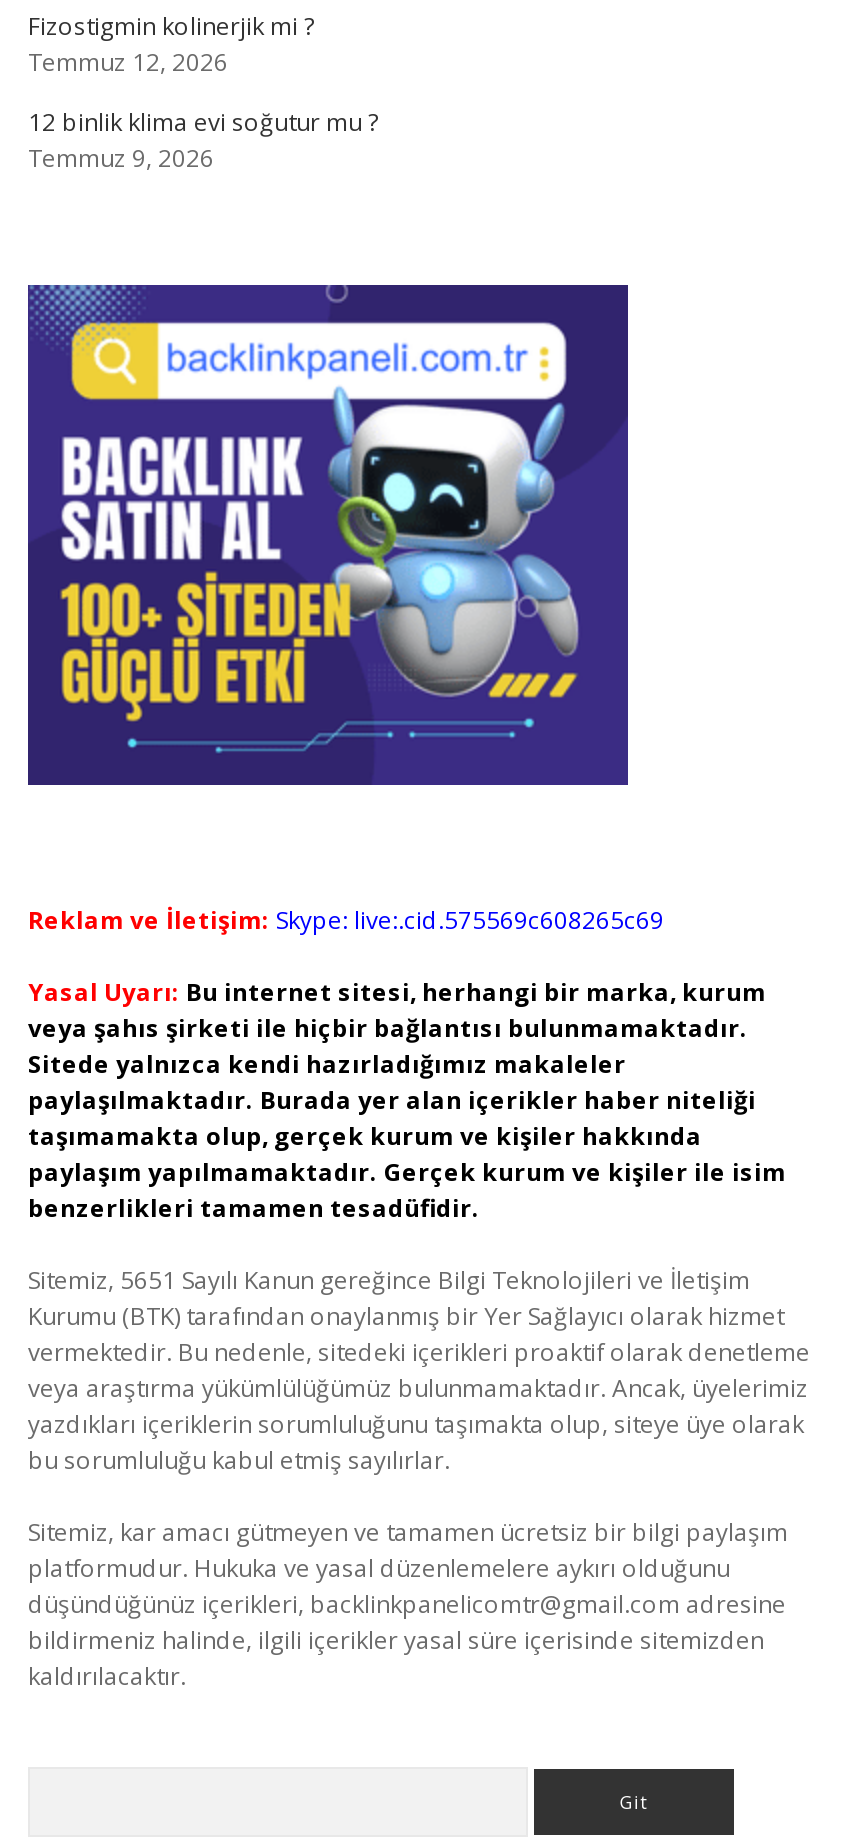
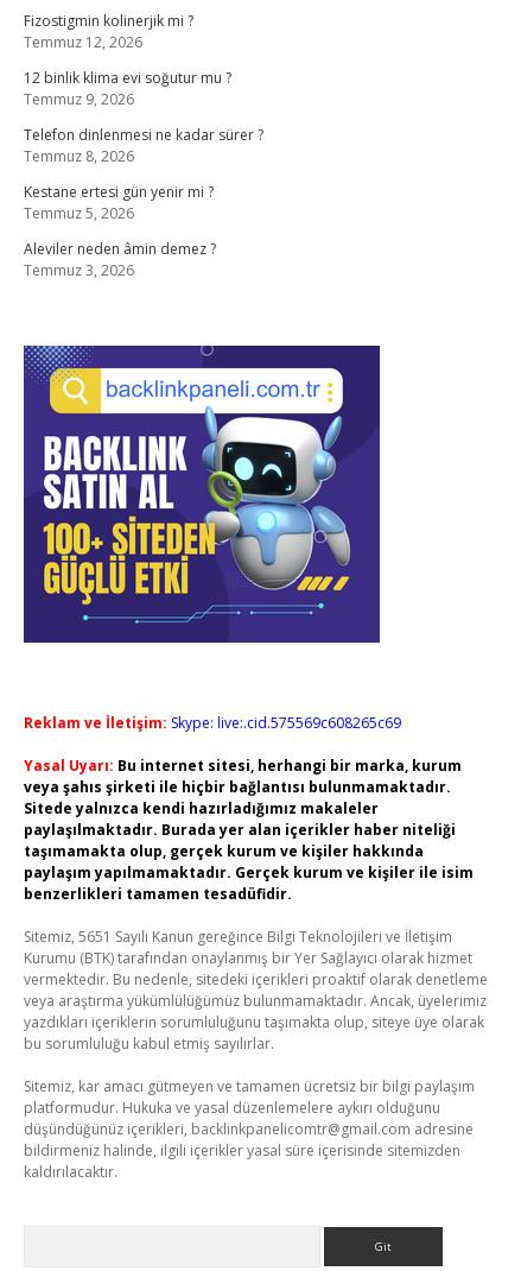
none -> [24,125,263,280] Telefon dinlenmesi ne kadar sürer ? | Temmuz 8, 2026 | Kestane ertesi gün yenir mi ? | Temmuz 5, 2026 | Aleviler neden âmin demez ? | Temmuz 3, 2026

